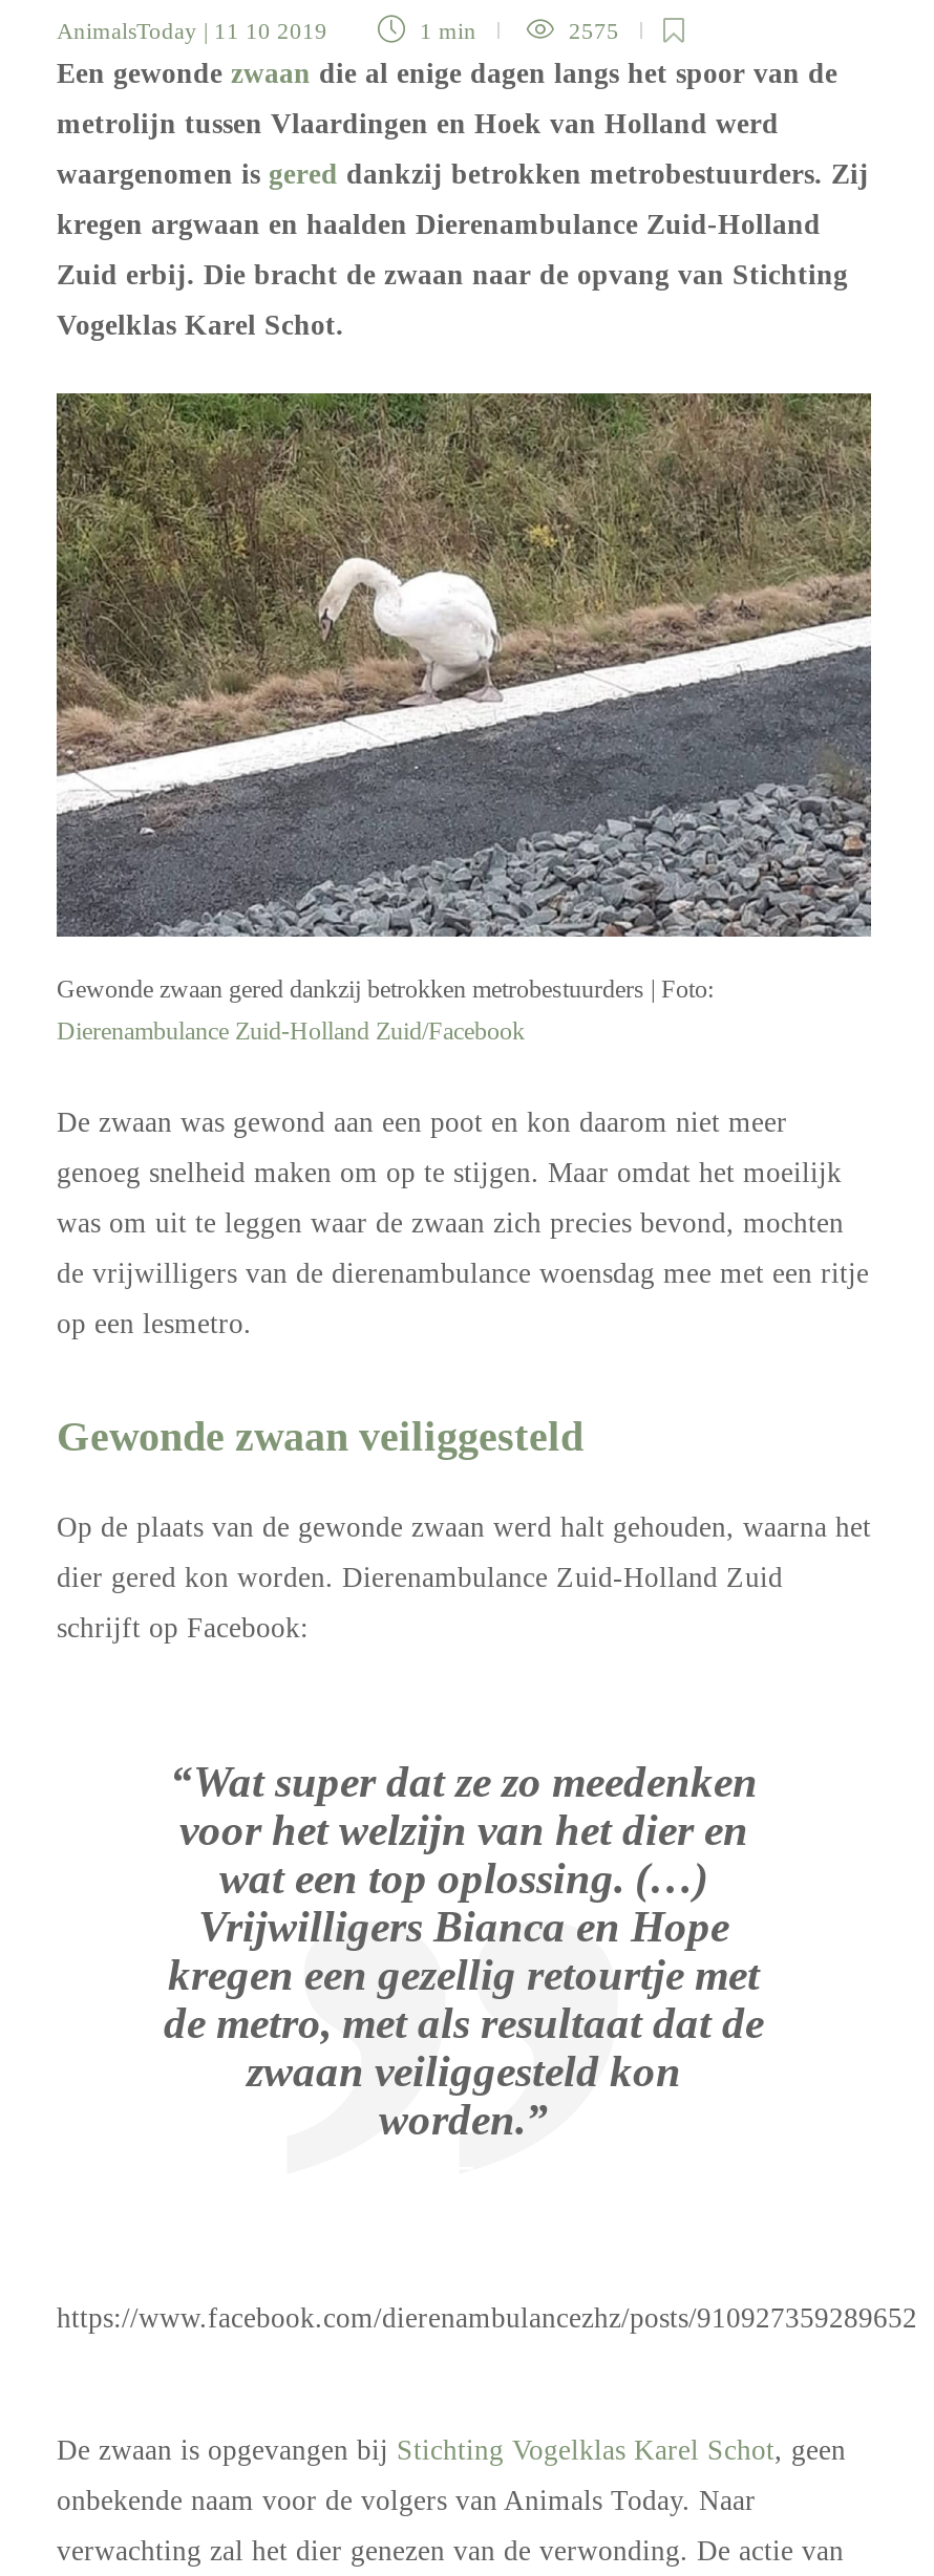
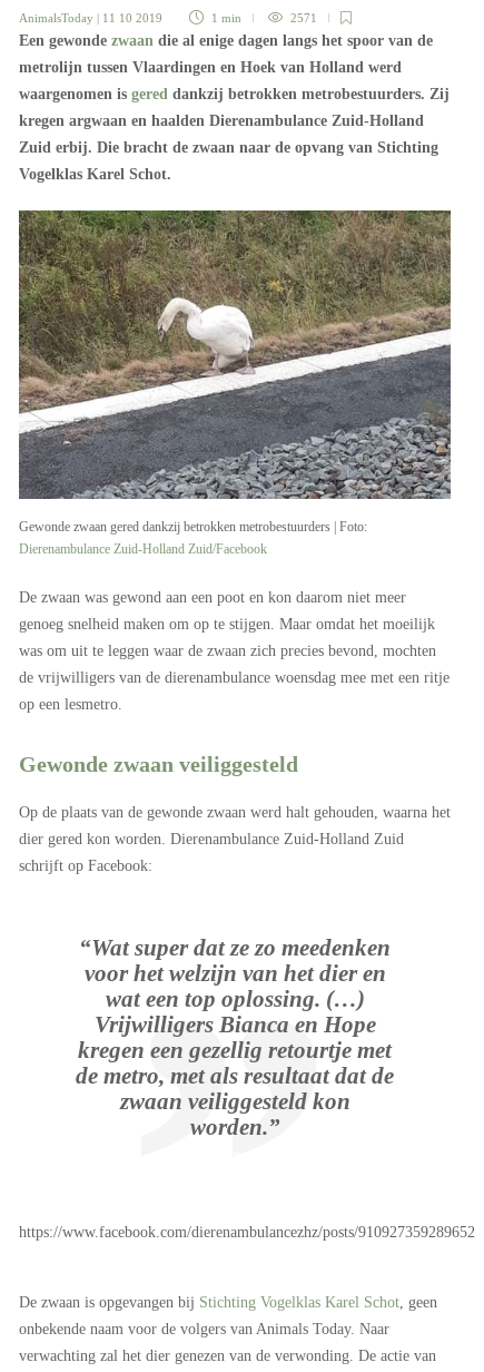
[562,18,619,43] 2575 -> [287,11,317,24] 2571

